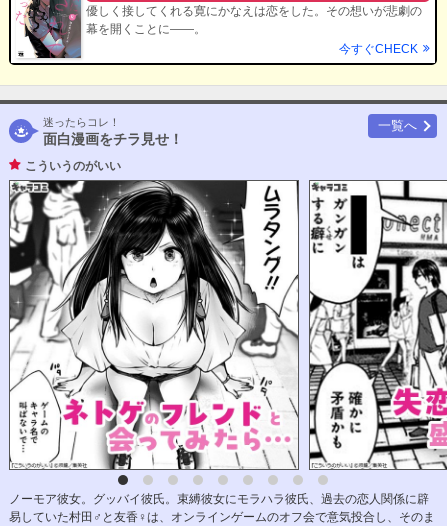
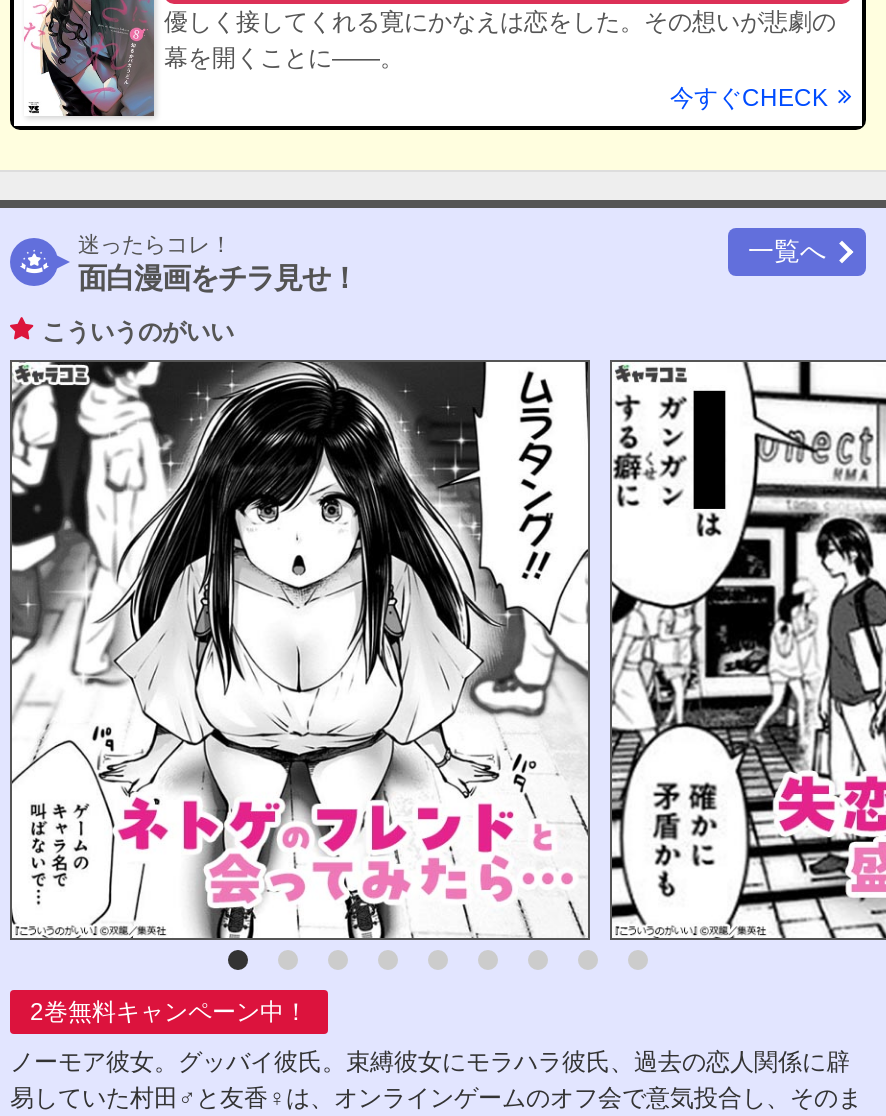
none -> [30,999,308,1027] 2巻無料キャンペーン中！

